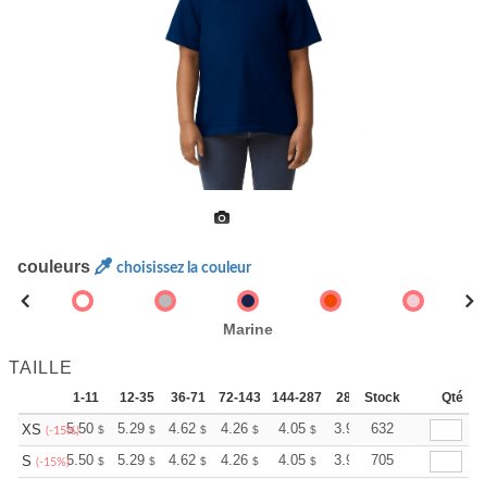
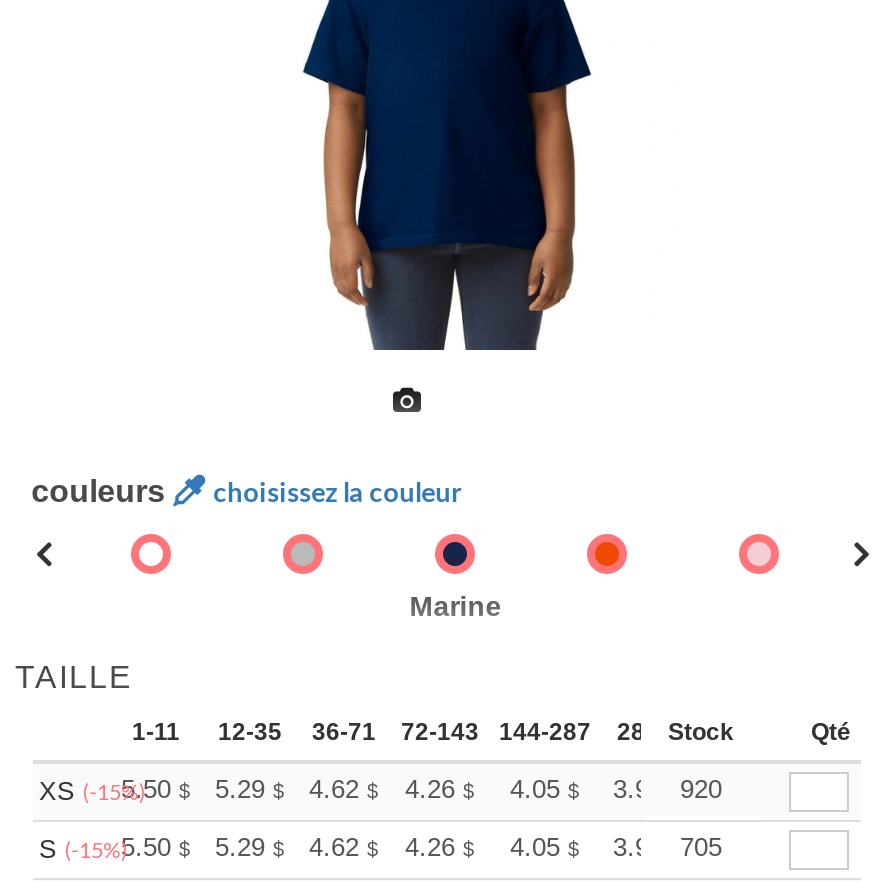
[370,420,393,437] 632 -> [680,774,722,804] 920

